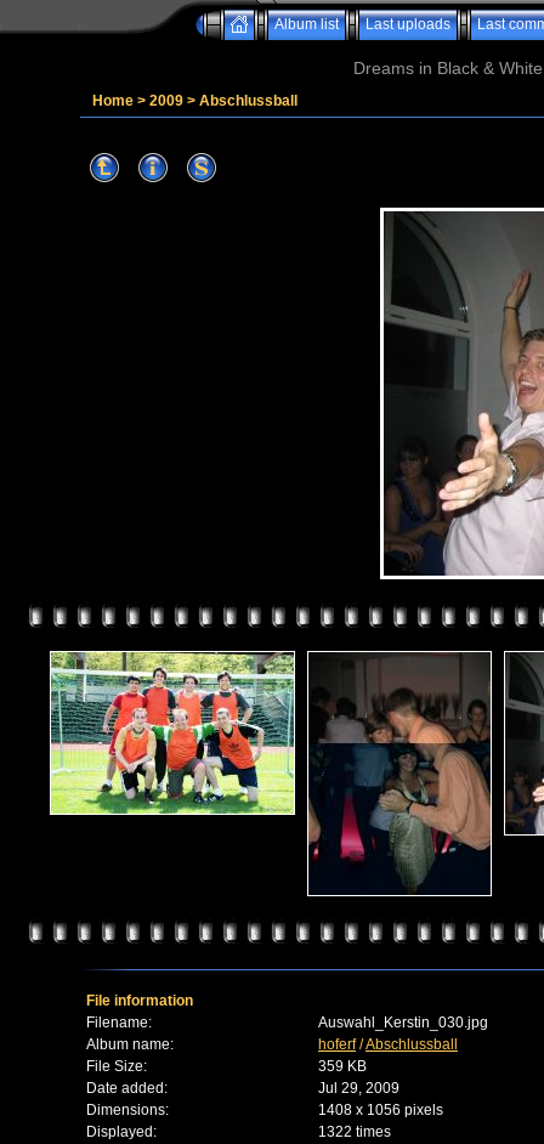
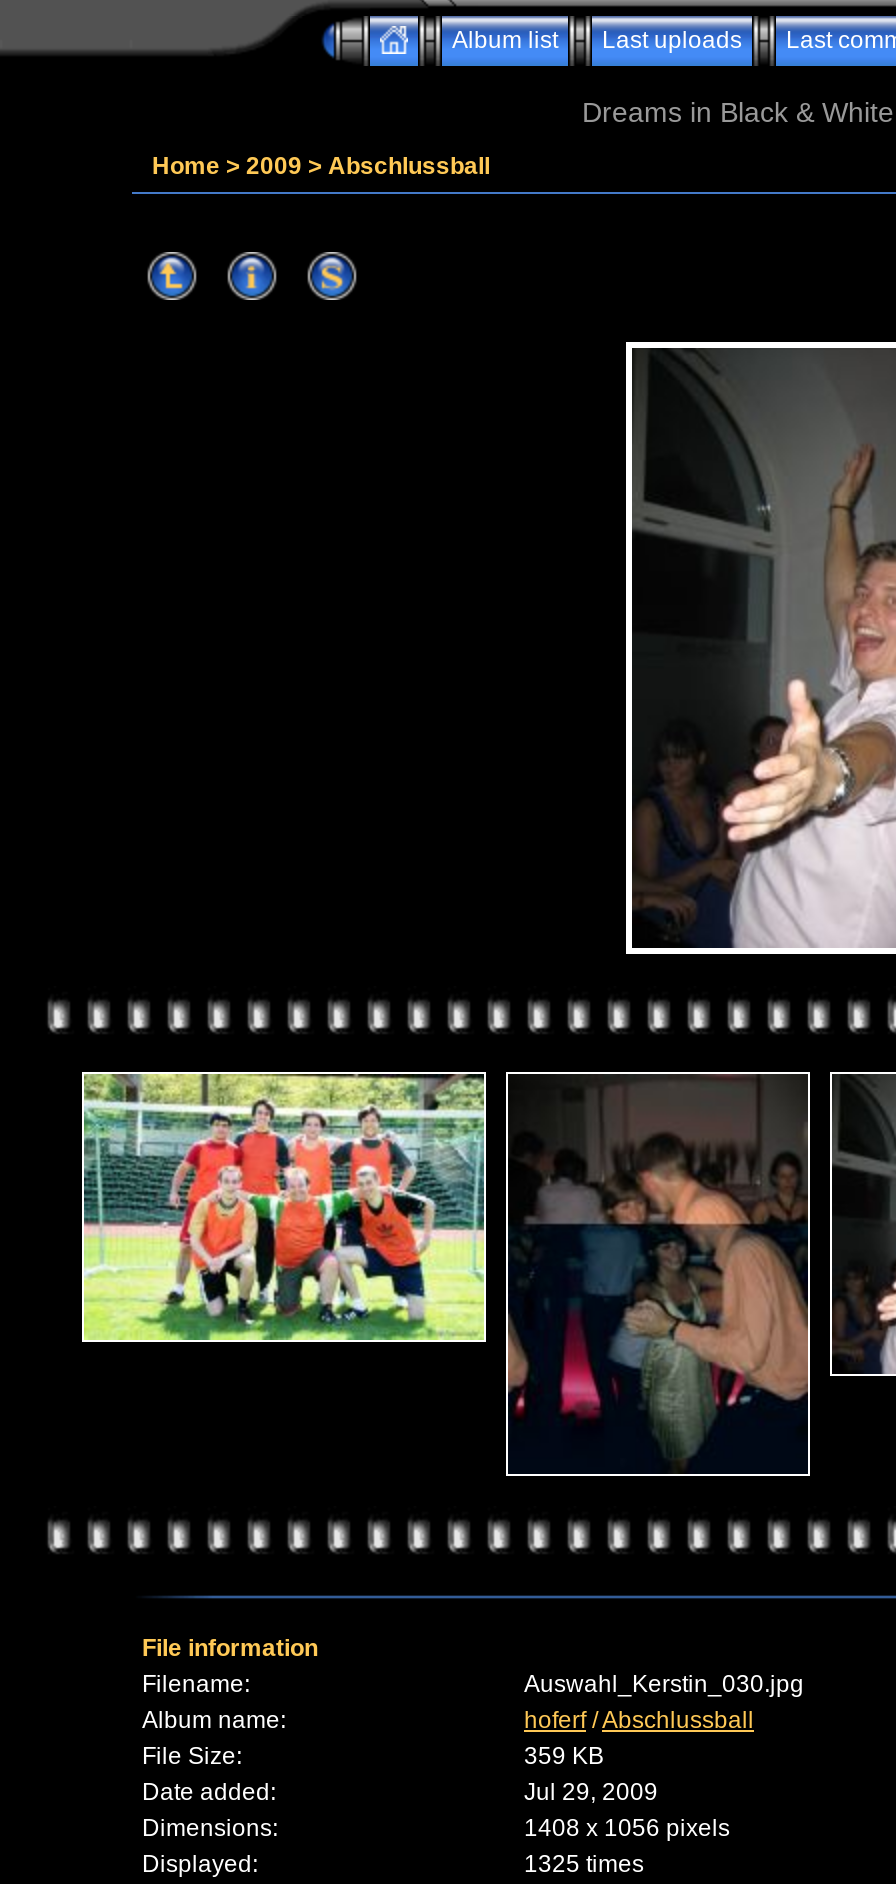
[318,1123,391,1140] 1322 times -> [524,1850,644,1878] 1325 times

